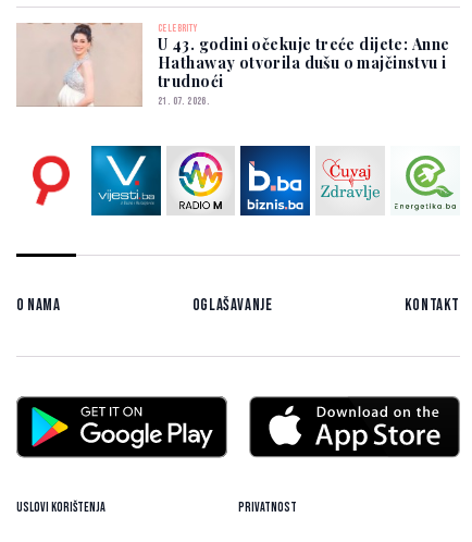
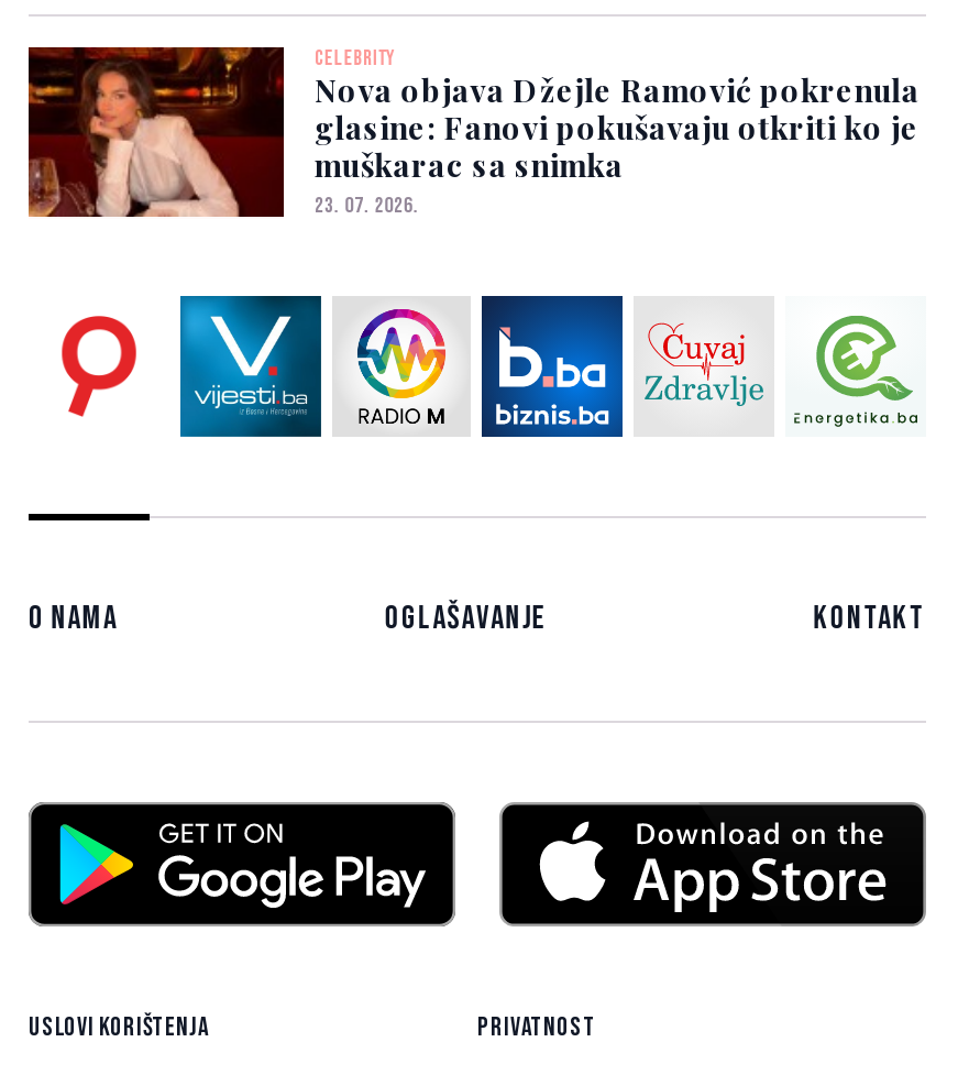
[16,23,450,108] [image] | U 43. godini očekuje treće dijete: Anne | Hathaway otvorila dušu o majčinstvu i | trudnoći | 21. 07. 2026. -> [26,45,920,219] [image] | Nova objava Džejle Ramović pokrenula | glasine: Fanovi pokušavaju otkriti ko je | muškarac sa snimka | 23. 07. 2026.

